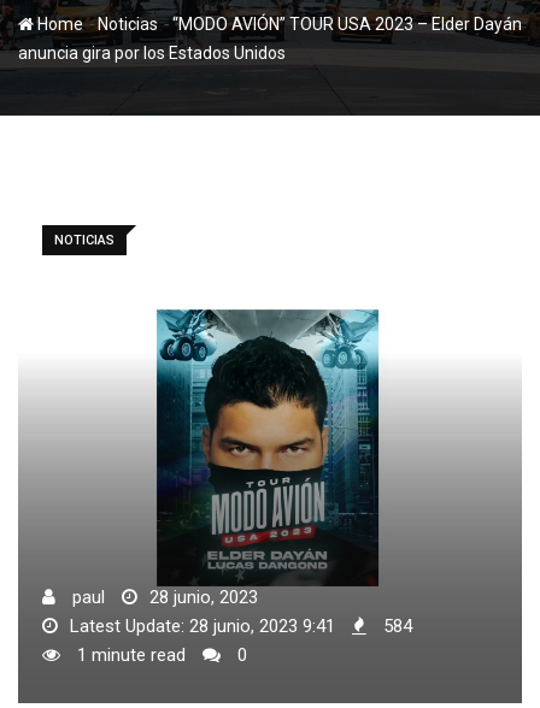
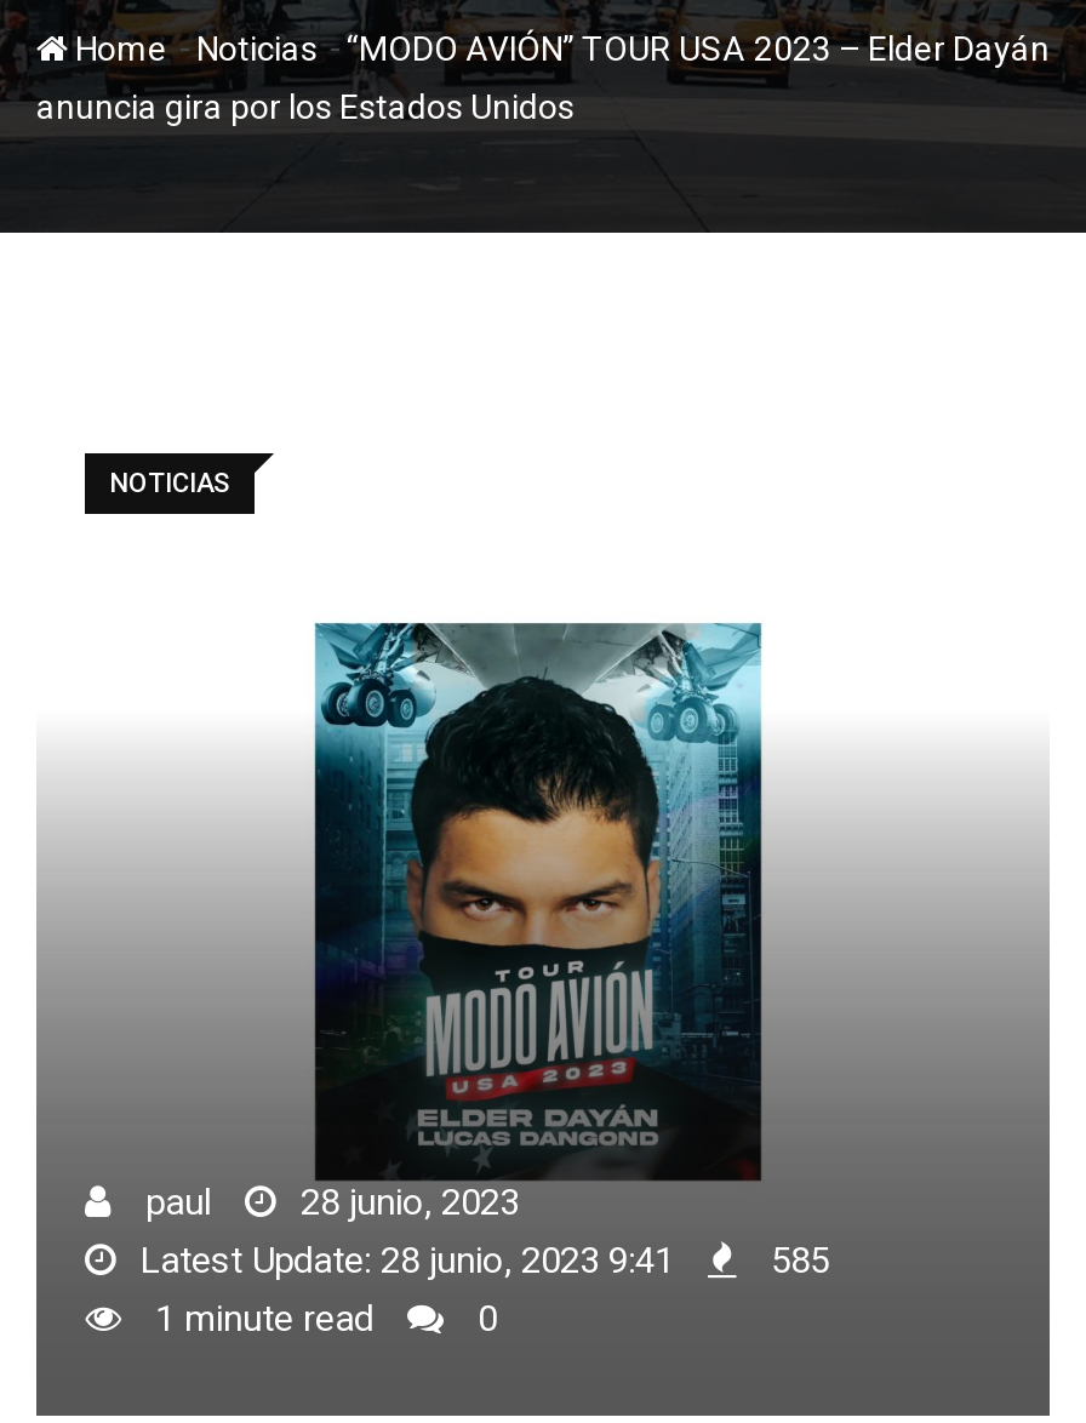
[70,615,412,636] Latest Update: 28 junio, 2023 9:41 584 -> [141,1238,829,1281] Latest Update: 28 junio, 2023 9:41 585

